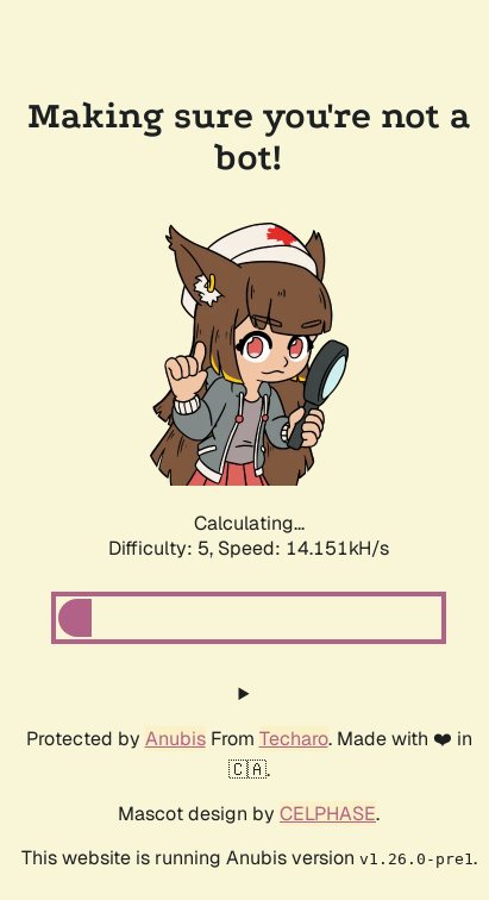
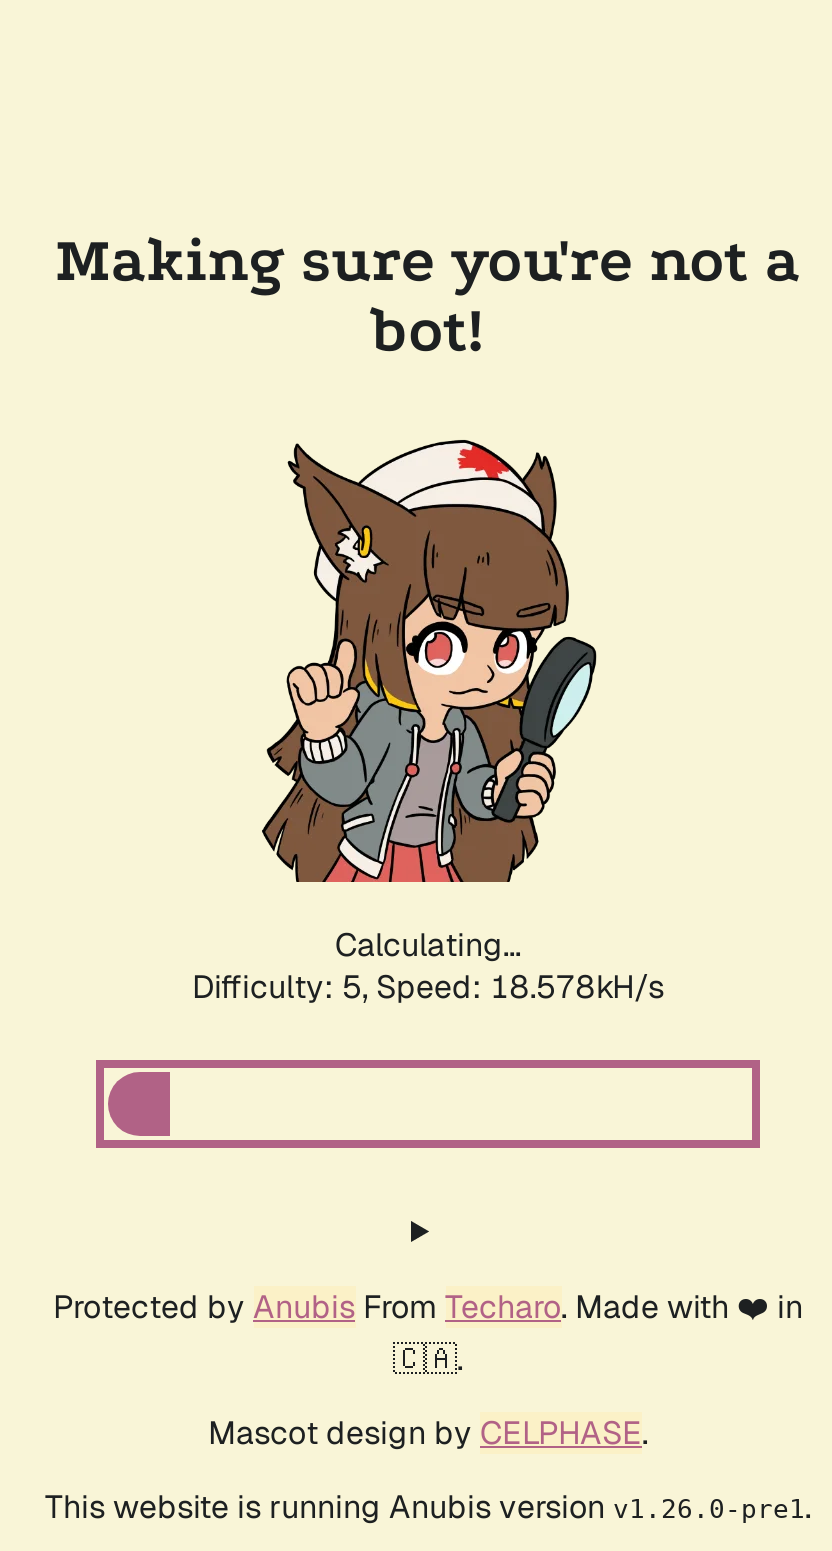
[108,536,389,561] Difficulty: 5, Speed: 14.151kH/s -> [192,966,664,1008] Difficulty: 5, Speed: 18.578kH/s

